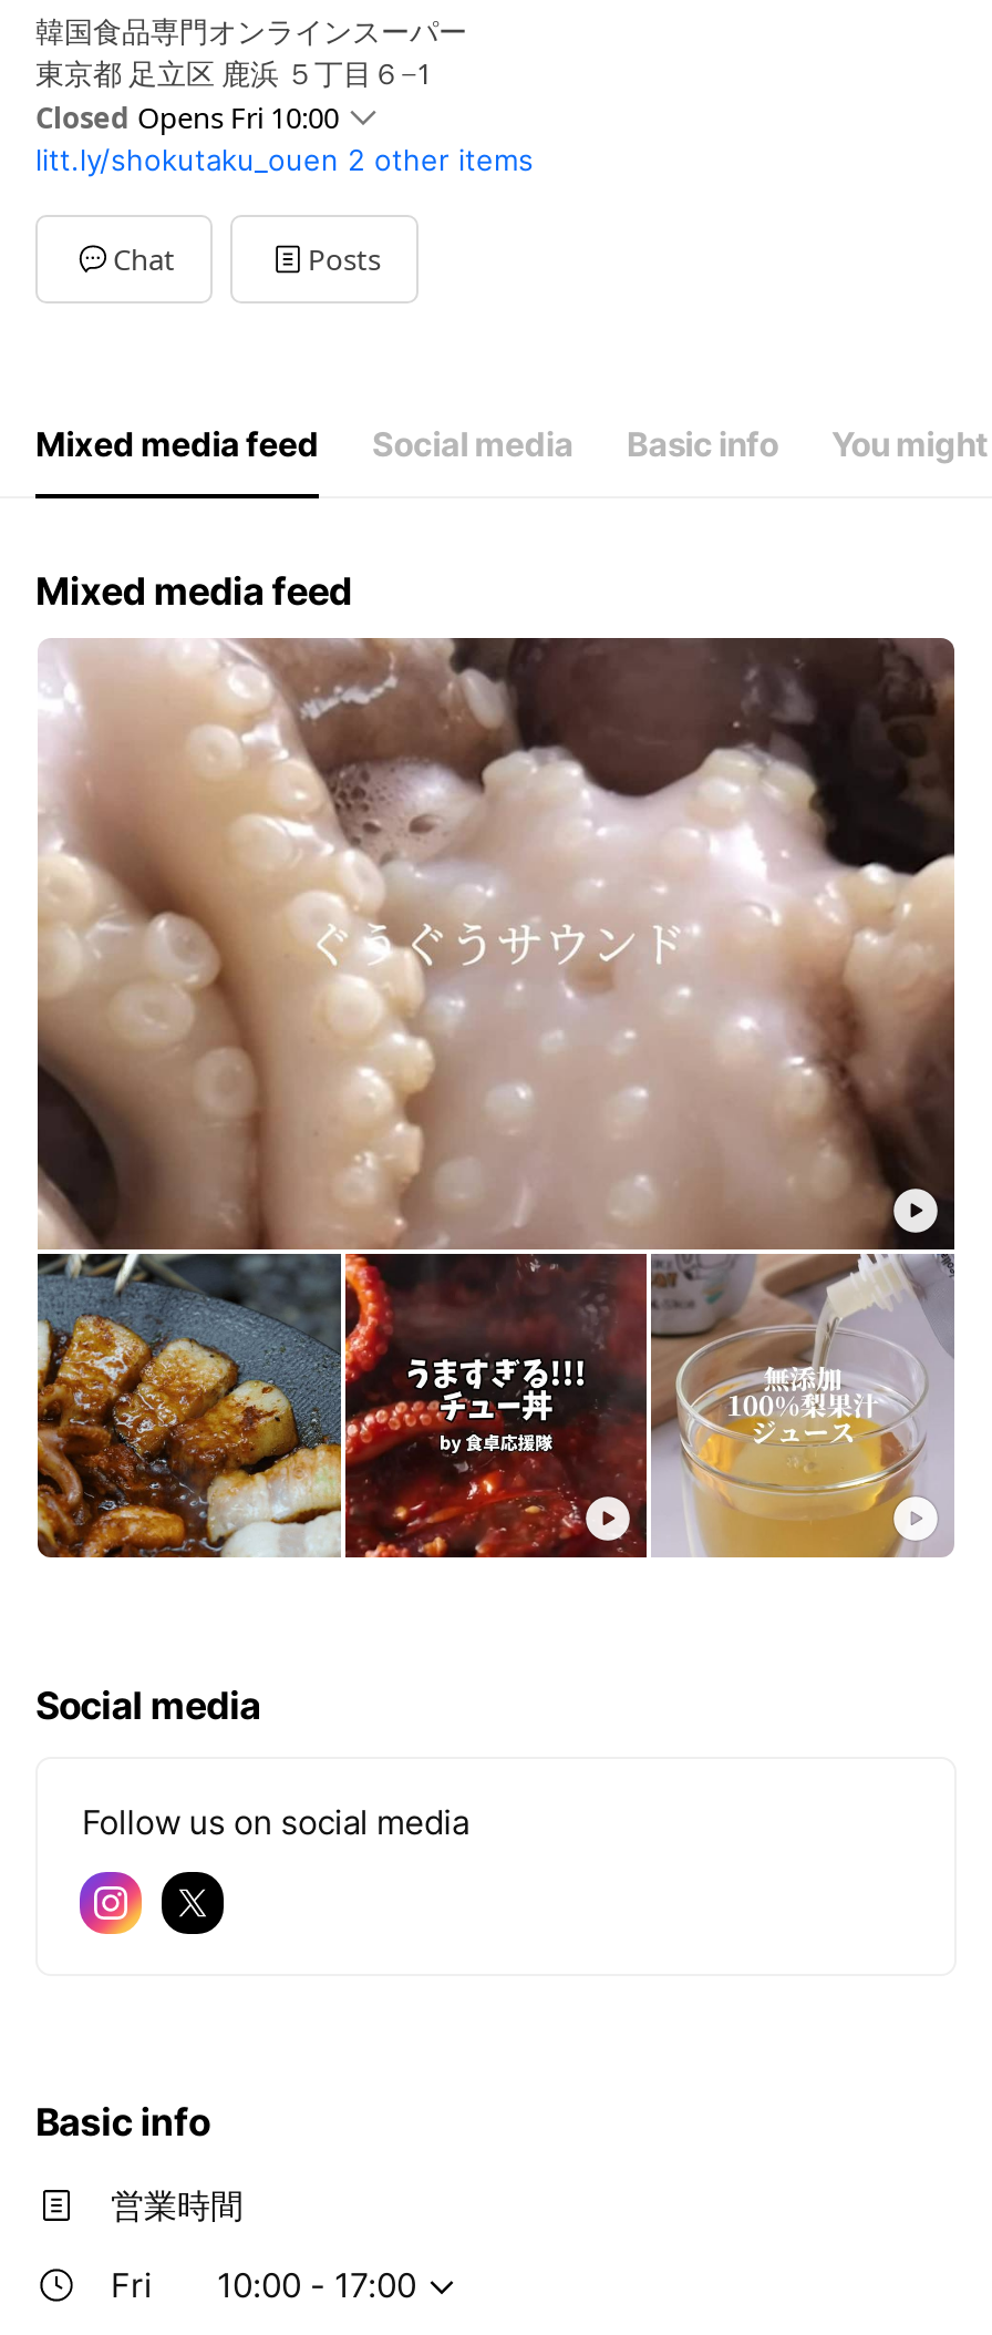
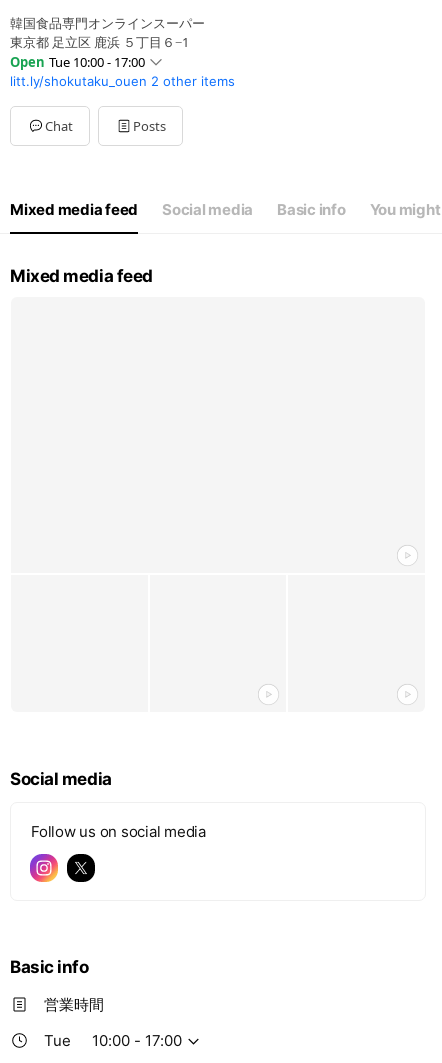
[35,98,339,138] Closed Opens Fri 10:00 -> [10,53,145,71] Open Tue 10:00 - 17:00
[35,636,957,1560] [image] -> none
[111,2264,153,2306] Fri -> [44,1031,71,1050] Tue

